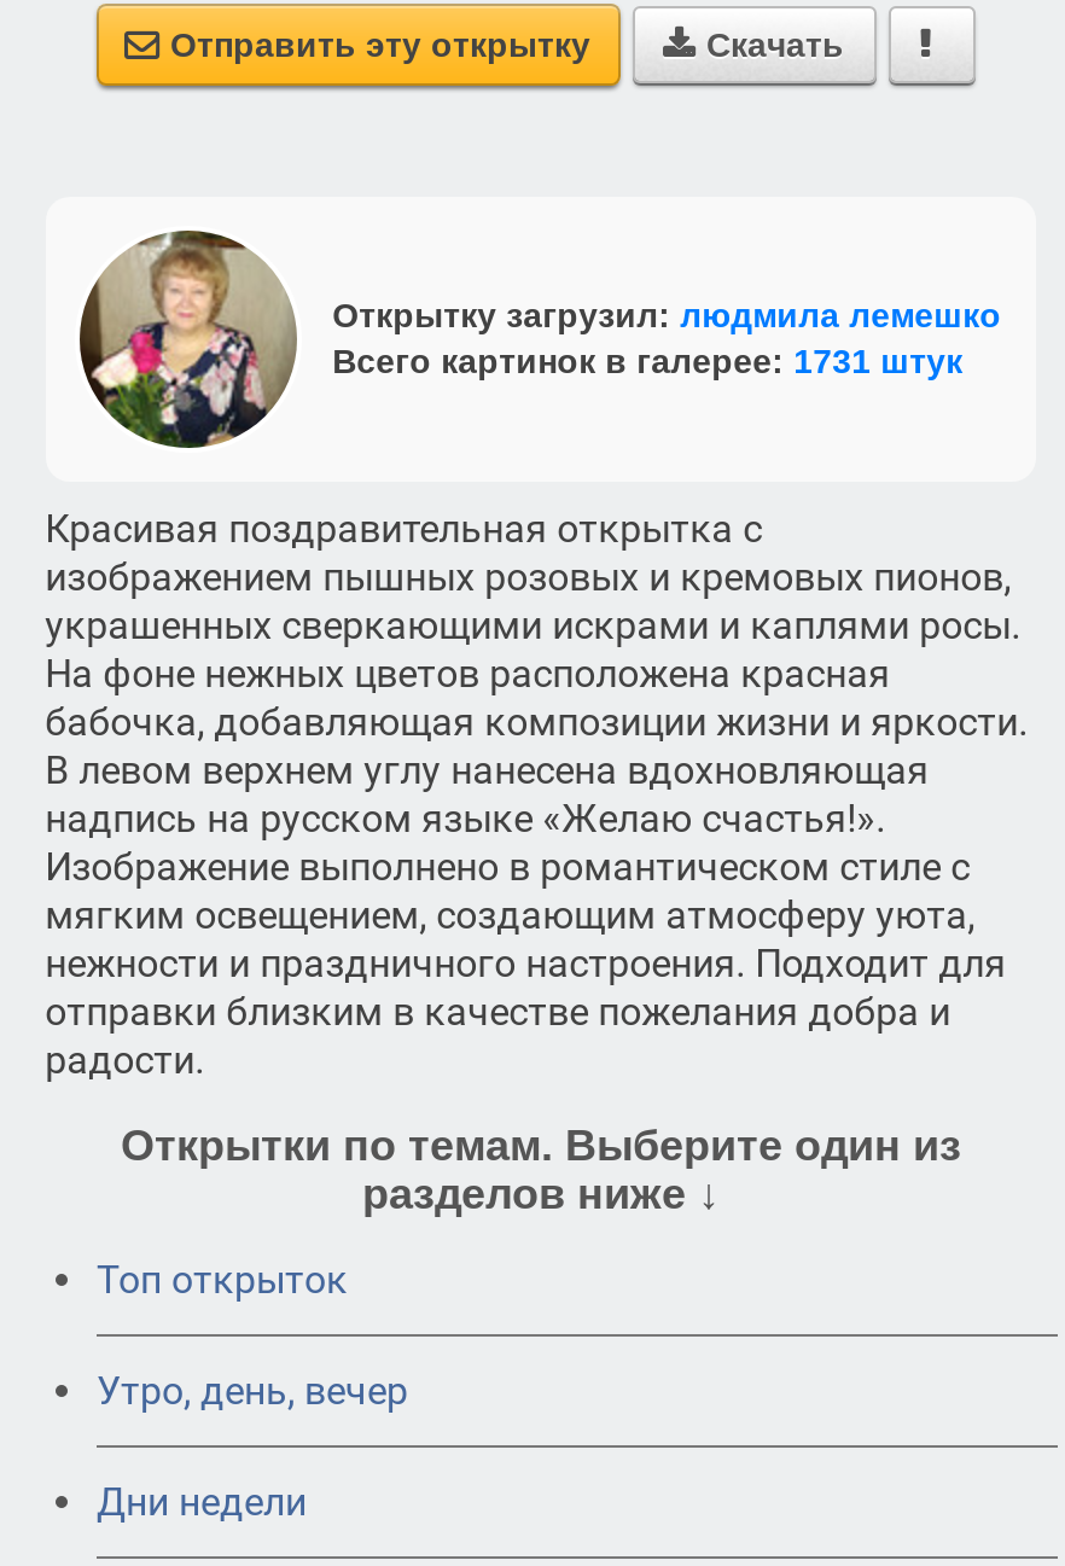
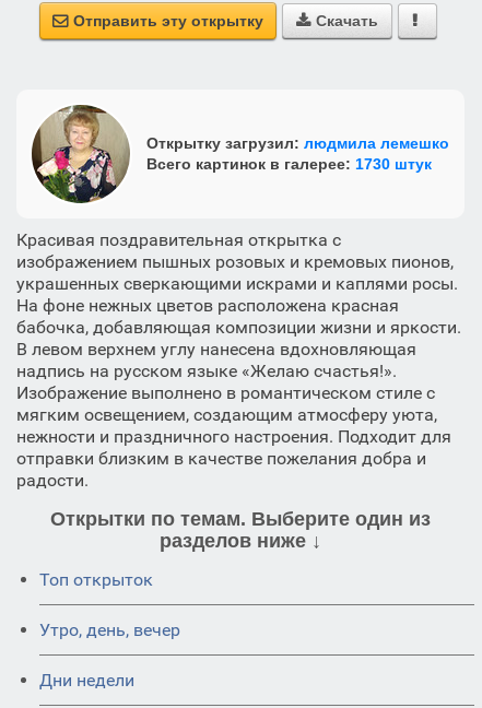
[332,341,963,380] Всего картинок в галерее: 1731 штук -> [146,155,431,172] Всего картинок в галерее: 1730 штук

